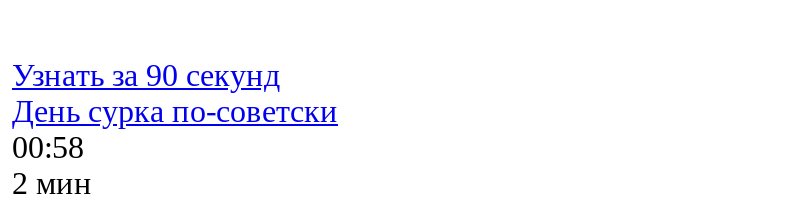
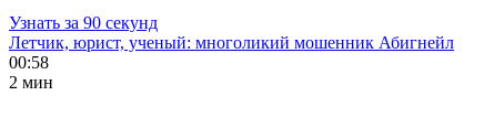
[12,94,338,128] День сурка по-советски -> [9,33,454,52] Летчик, юрист, ученый: многоликий мошенник Абигнейл

